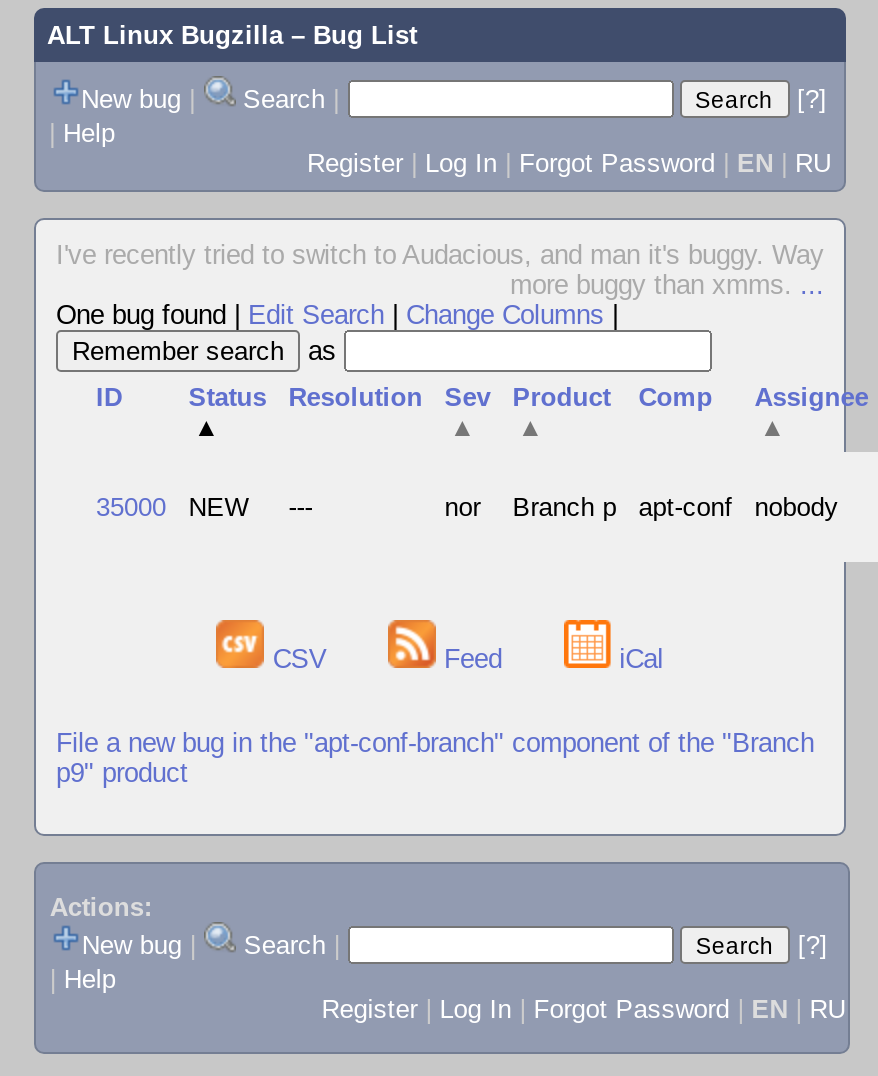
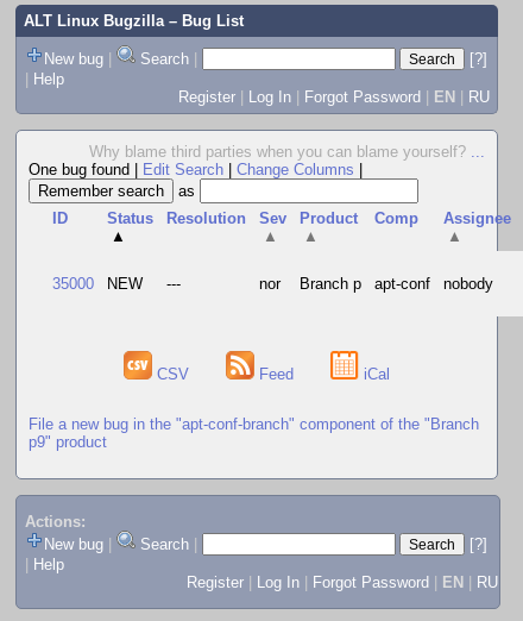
[56,240,824,300] I've recently tried to switch to Audacious, and man it's buggy. Way | more buggy than xmms.... -> [89,143,485,161] Why blame third parties when you can blame yourself?...

